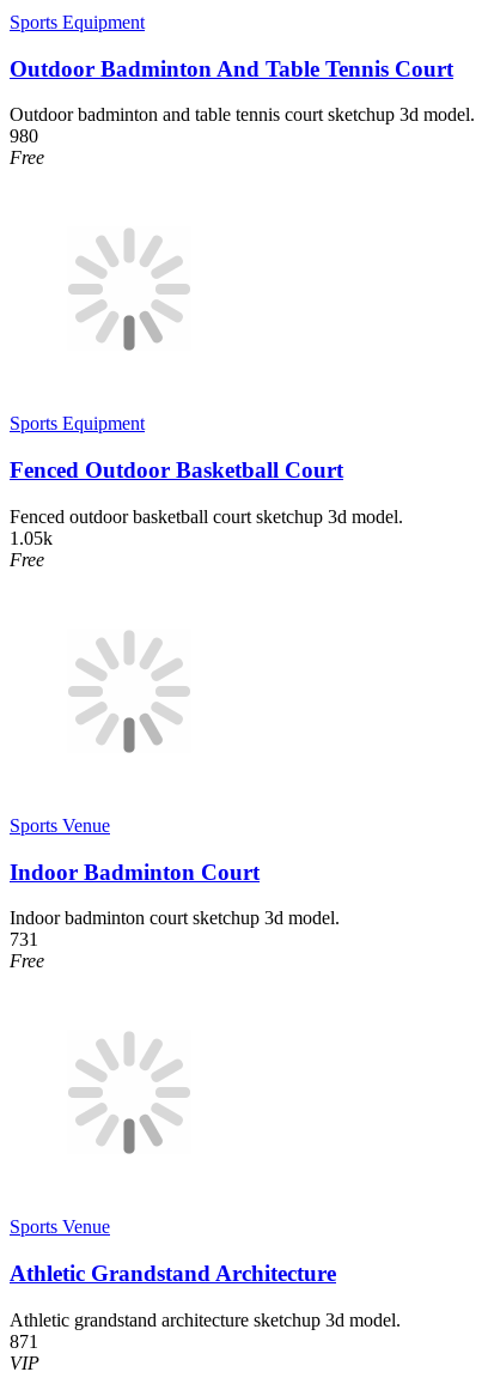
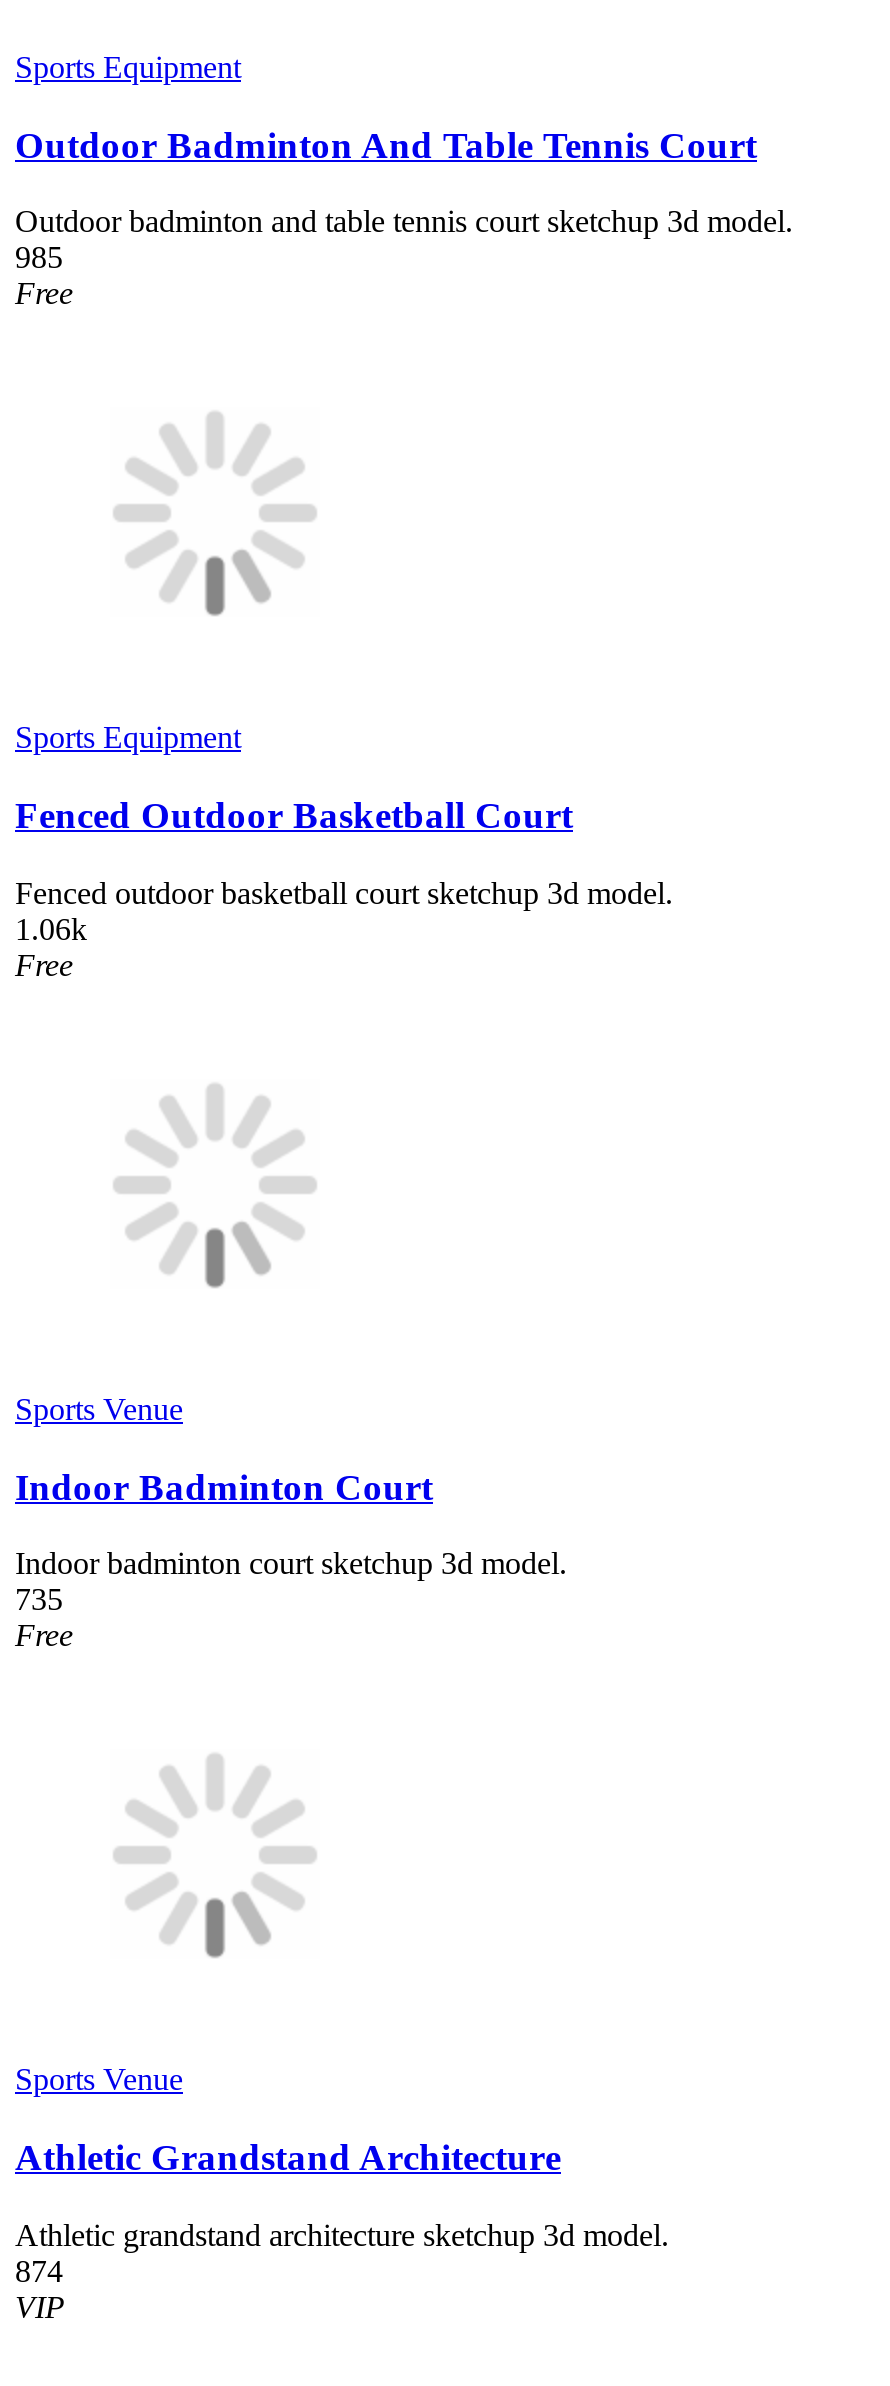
[10,126,38,147] 980 -> [15,241,63,275] 985
[10,528,53,548] 1.05k -> [15,912,87,946] 1.06k
[10,929,38,950] 731 -> [15,1583,63,1617] 735
[10,1331,38,1351] 871 -> [15,2254,63,2288] 874

